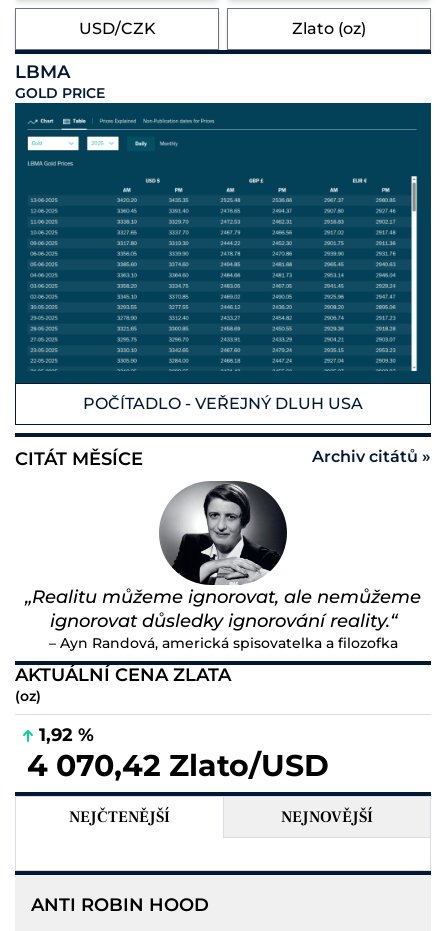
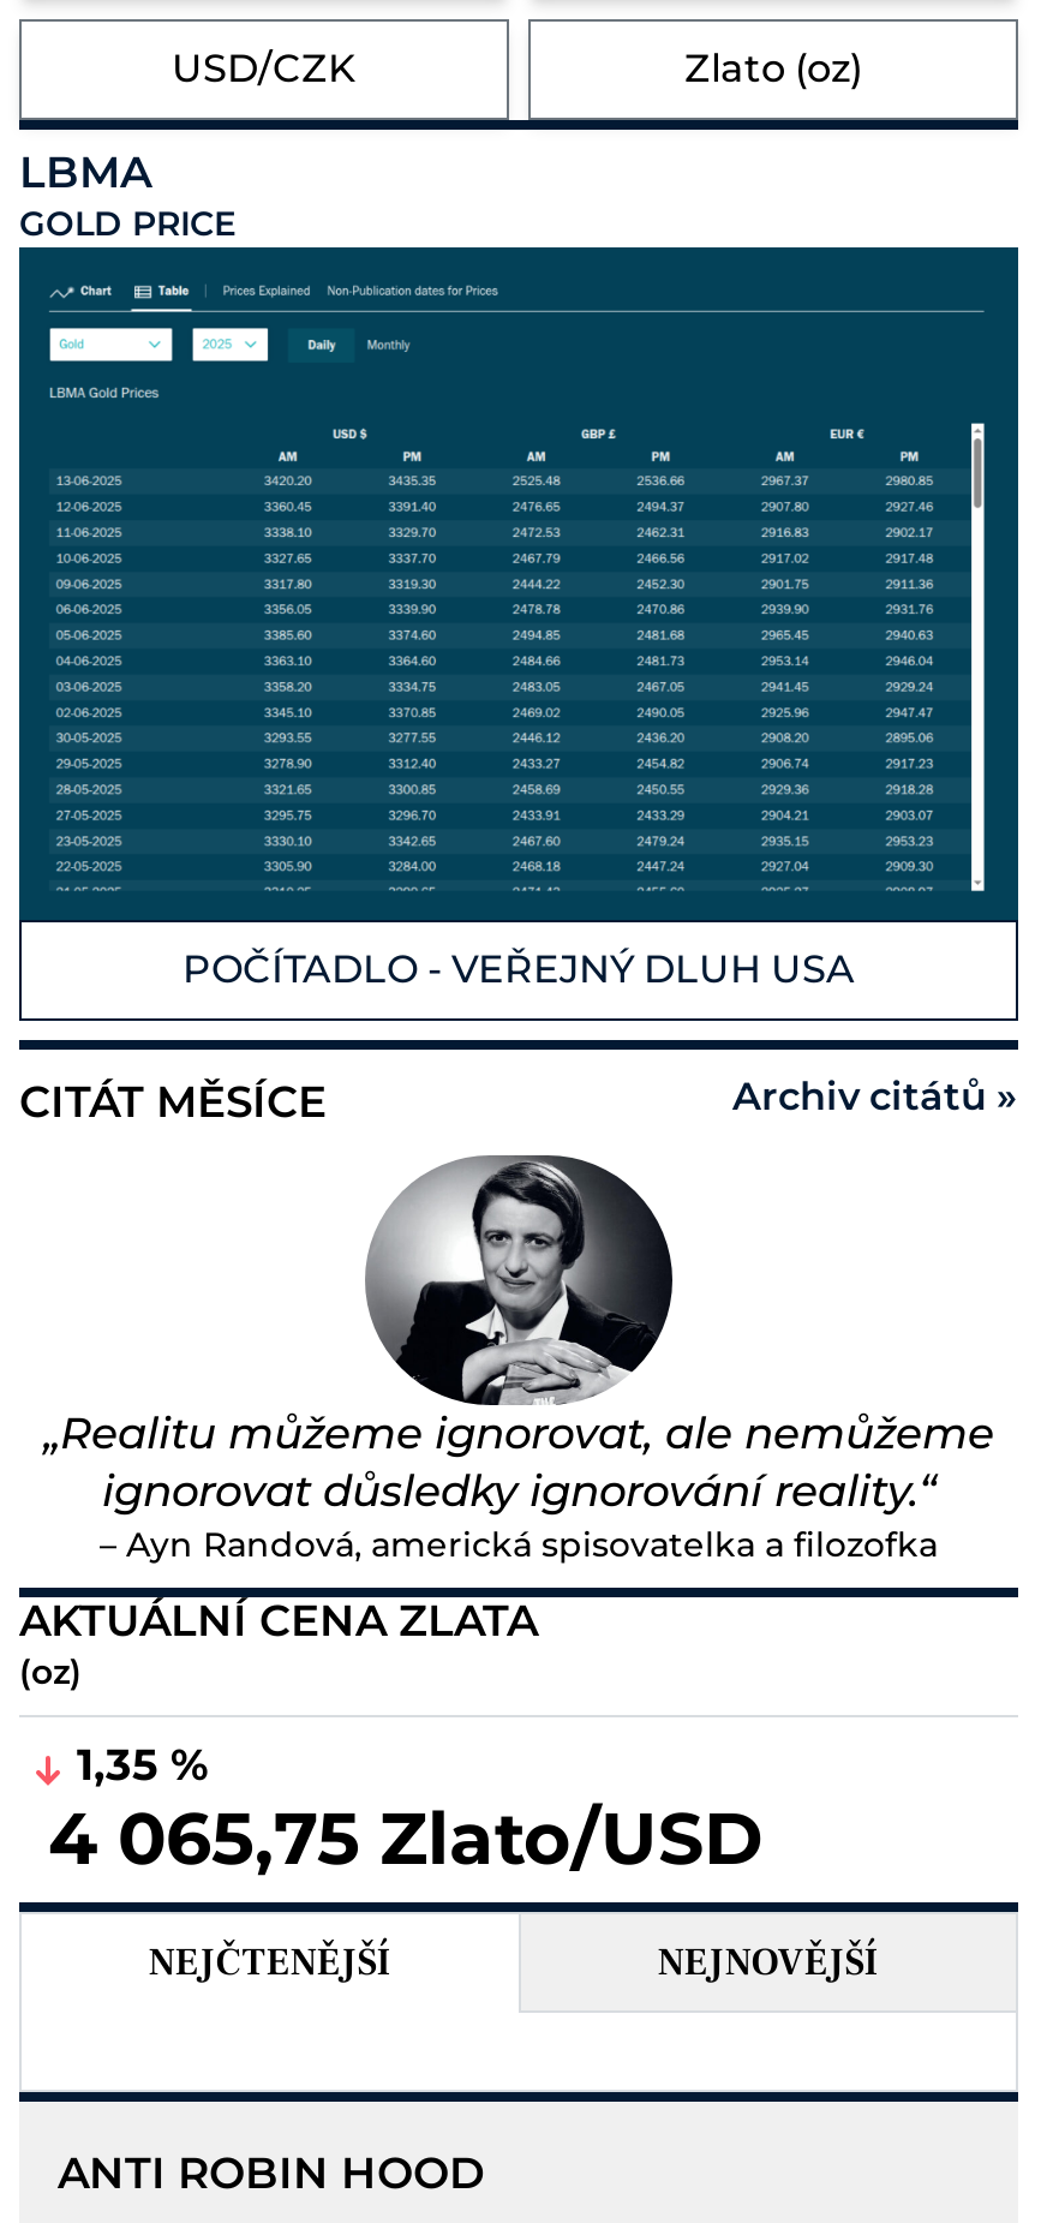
[39,724,94,746] 1,92 % -> [77,1739,209,1792] 1,35 %
[27,747,329,784] 4 070,42 Zlato/USD -> [48,1794,764,1882] 4 065,75 Zlato/USD

